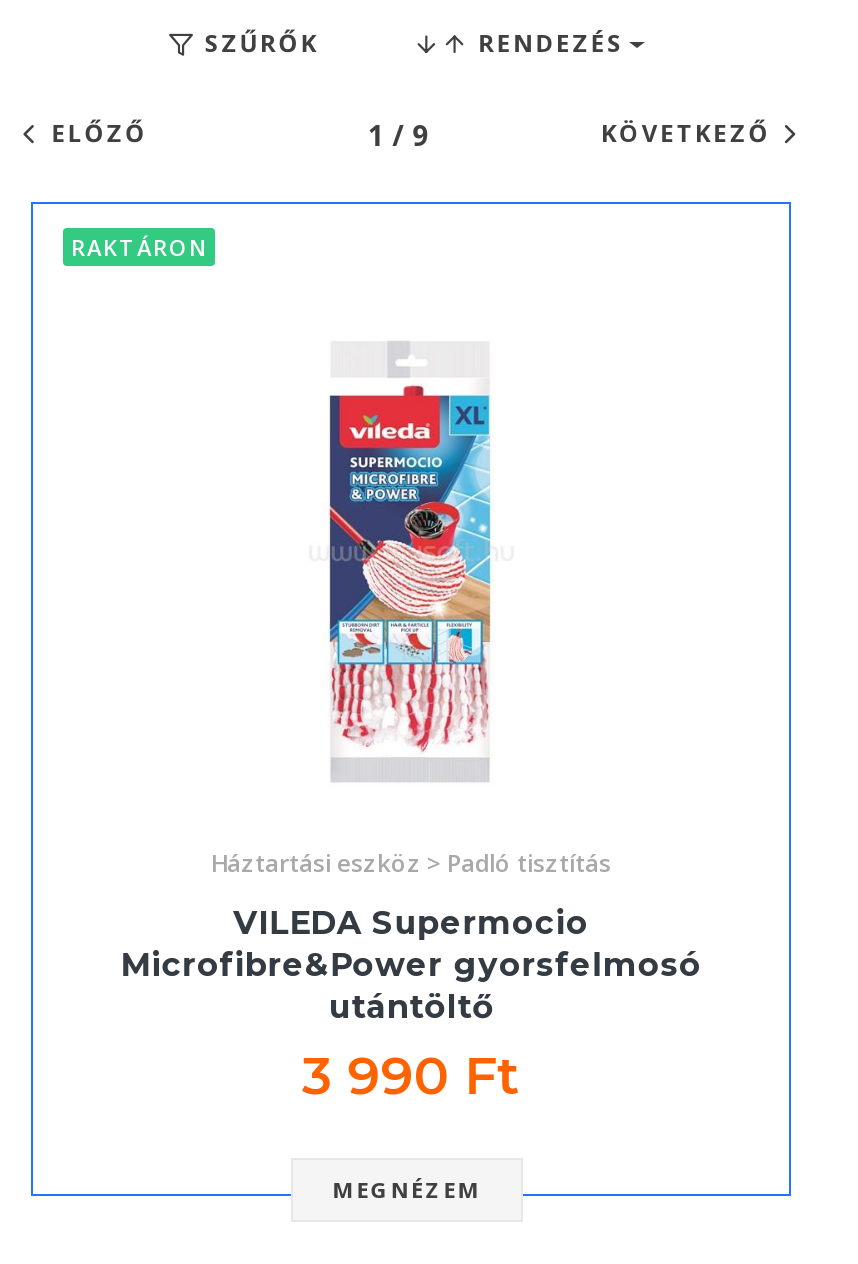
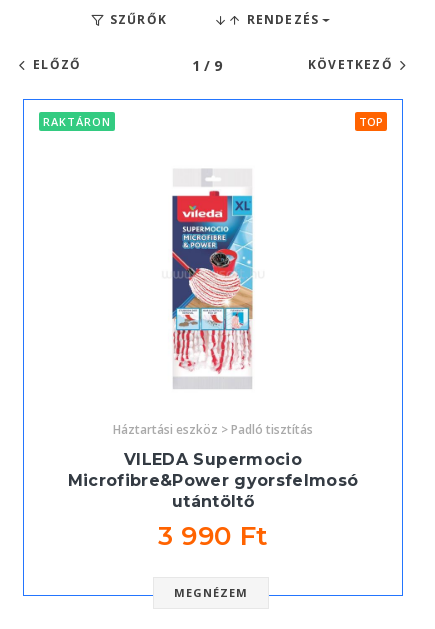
none -> [359,114,383,129] TOP

